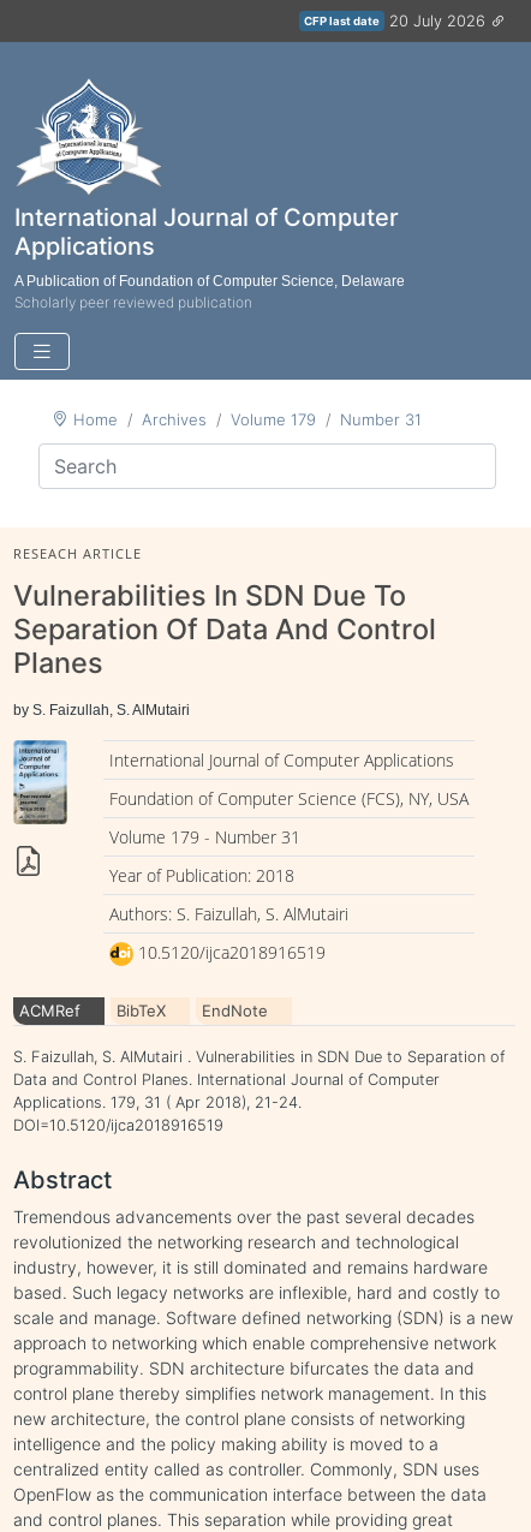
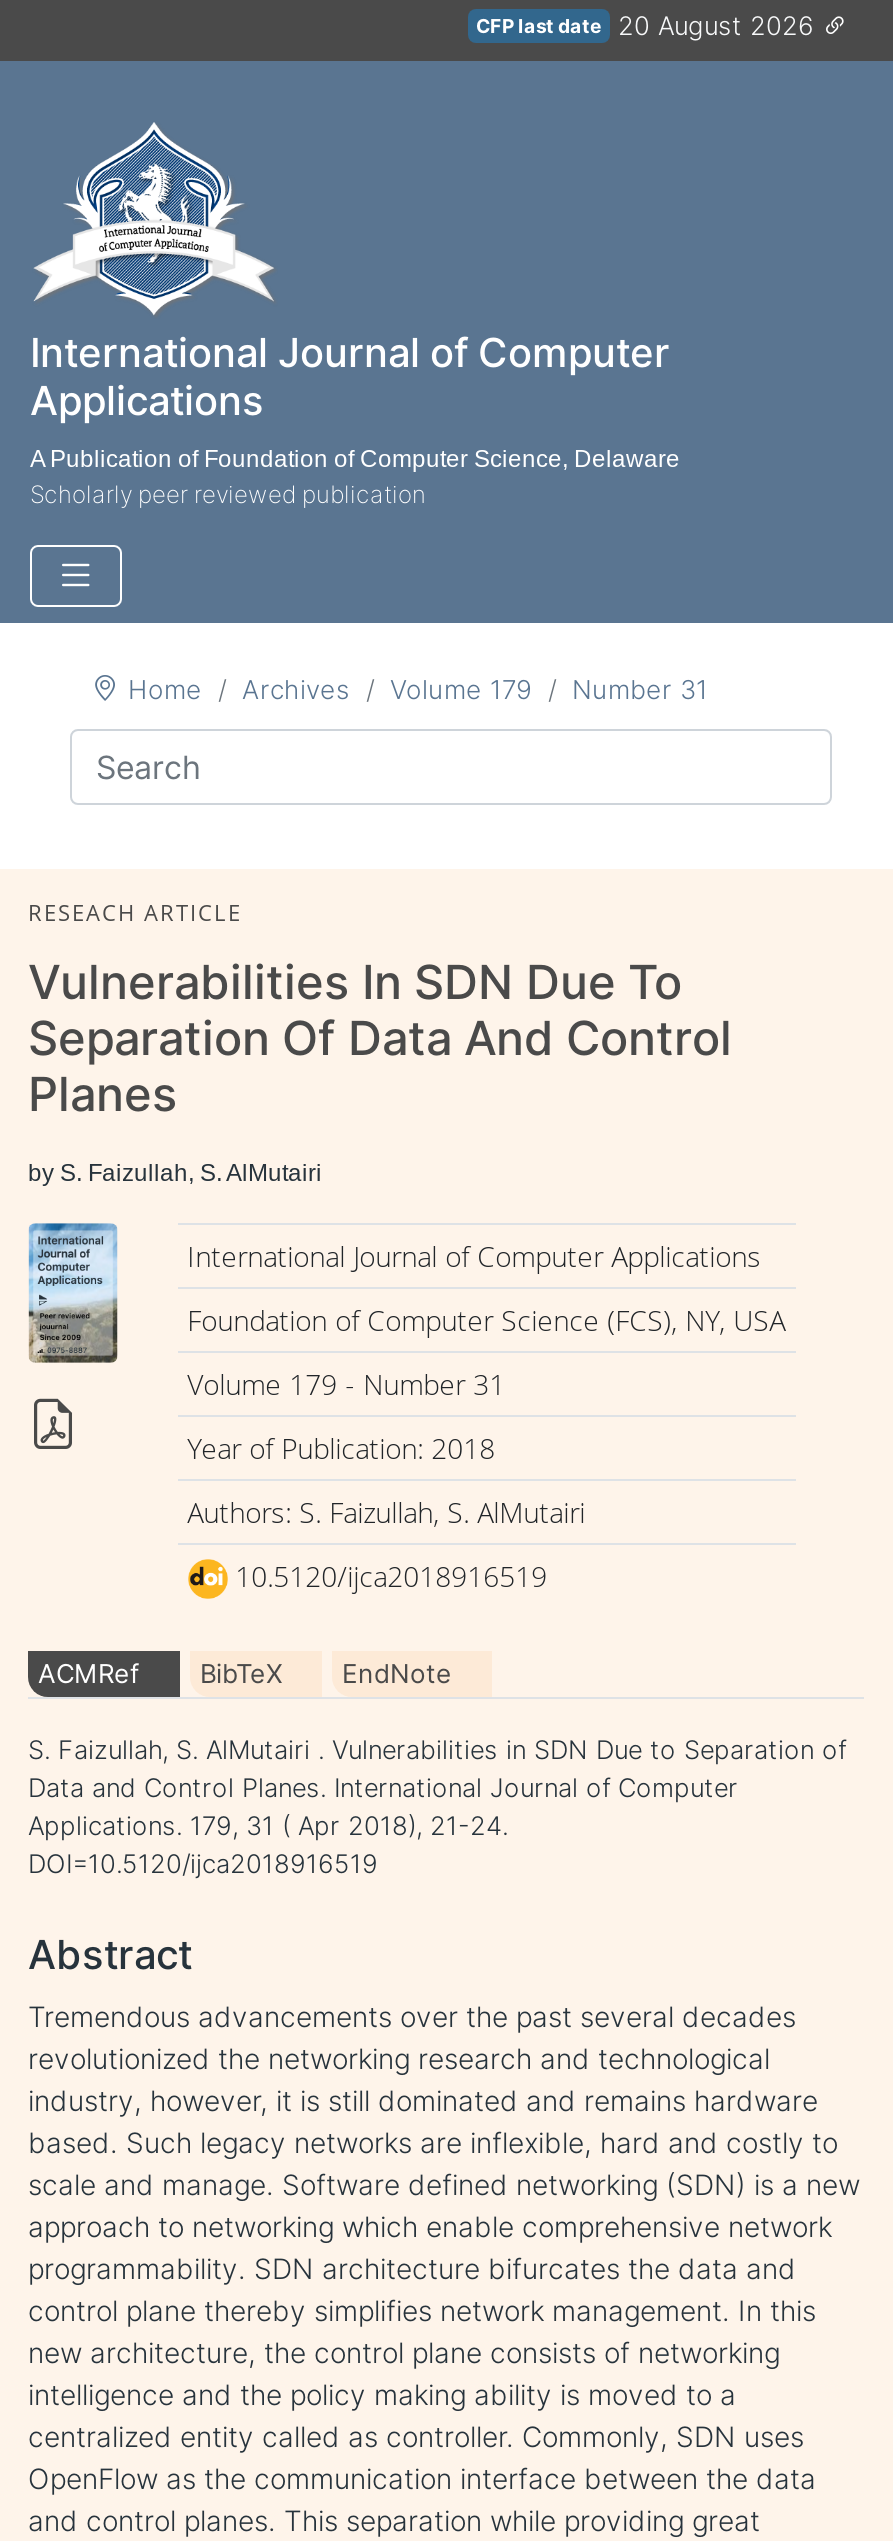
[304,12,490,30] CFP last date 20 July 2026 -> [476,11,822,41] CFP last date 20 August 2026

